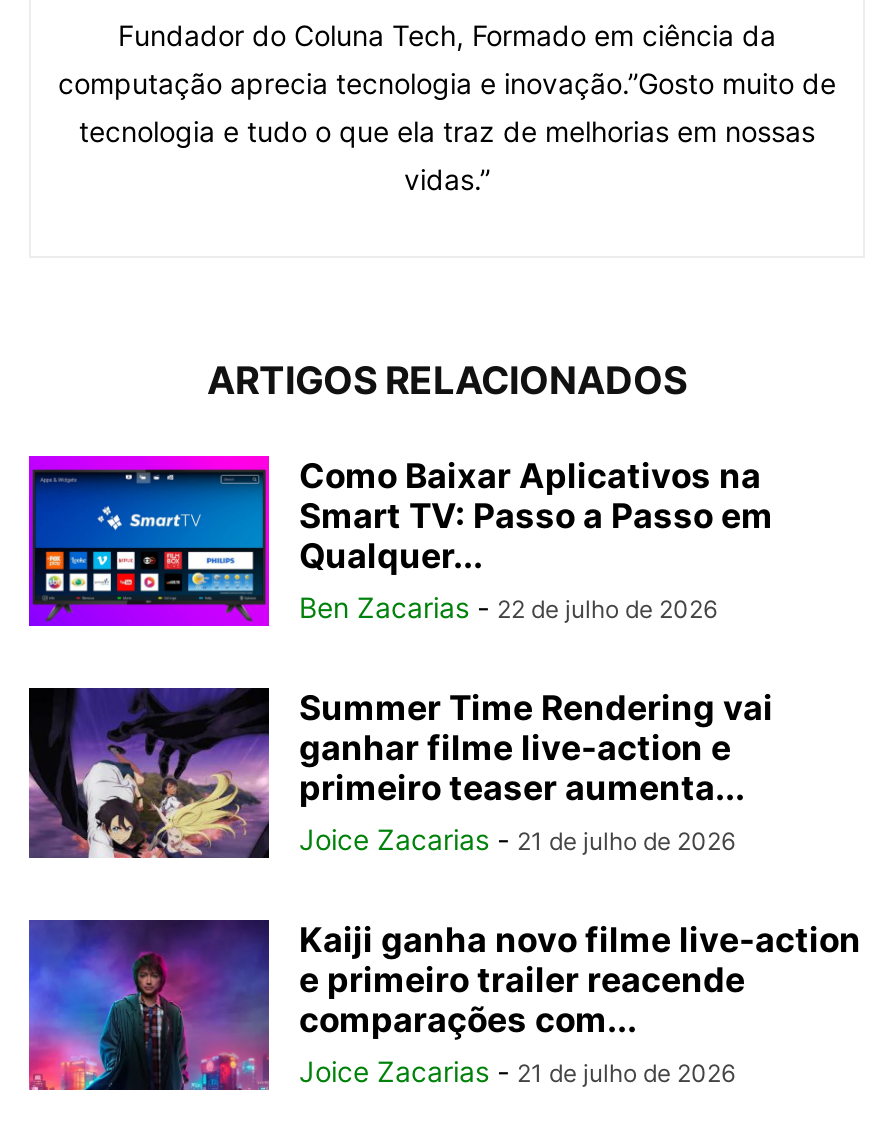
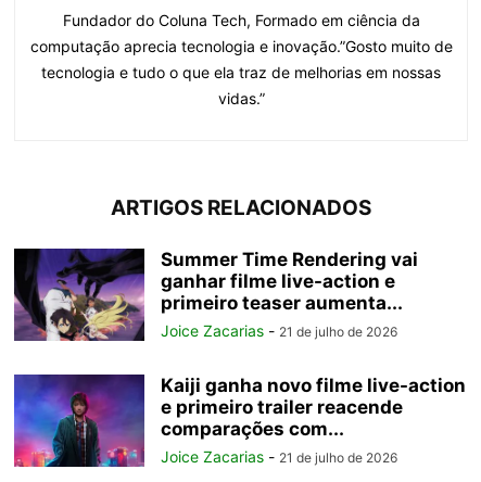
[27,454,773,628] [image] | Como Baixar Aplicativos na | Smart TV: Passo a Passo em | Qualquer... | Ben Zacarias - 22 de julho de 2026 -> none

